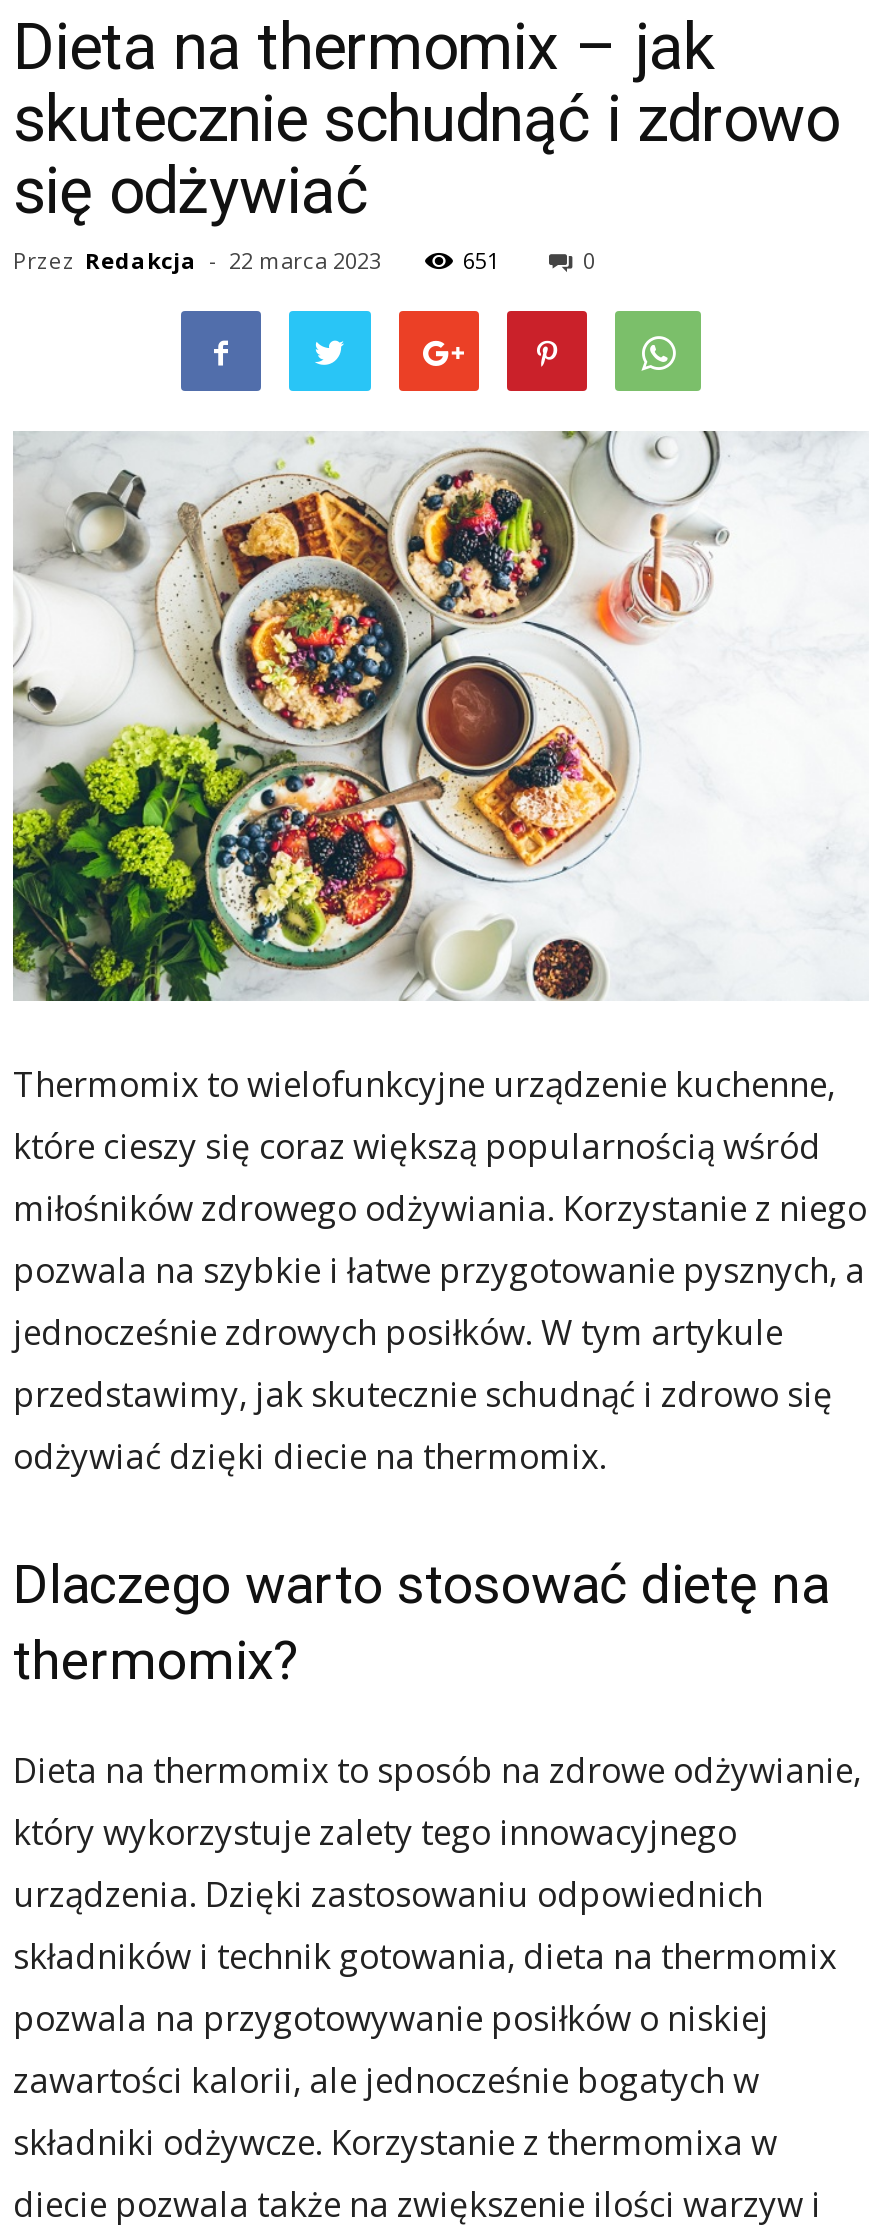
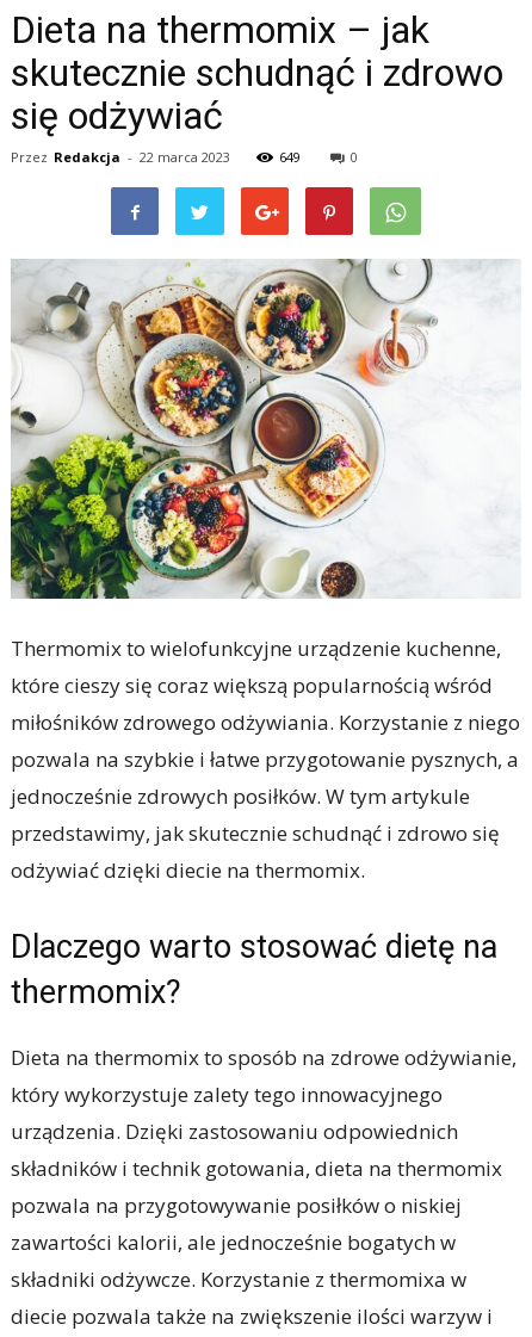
[463,245,499,275] 651 -> [279,148,301,166] 649

